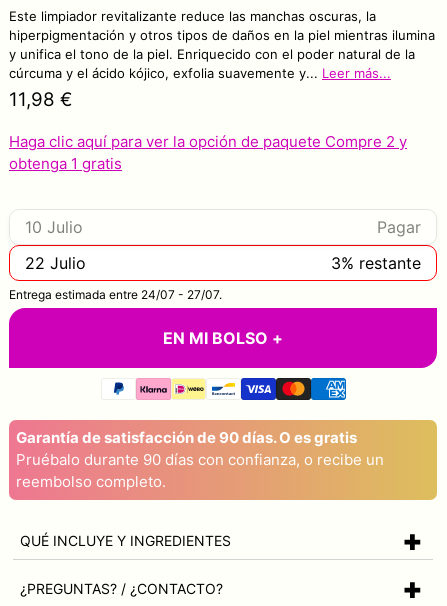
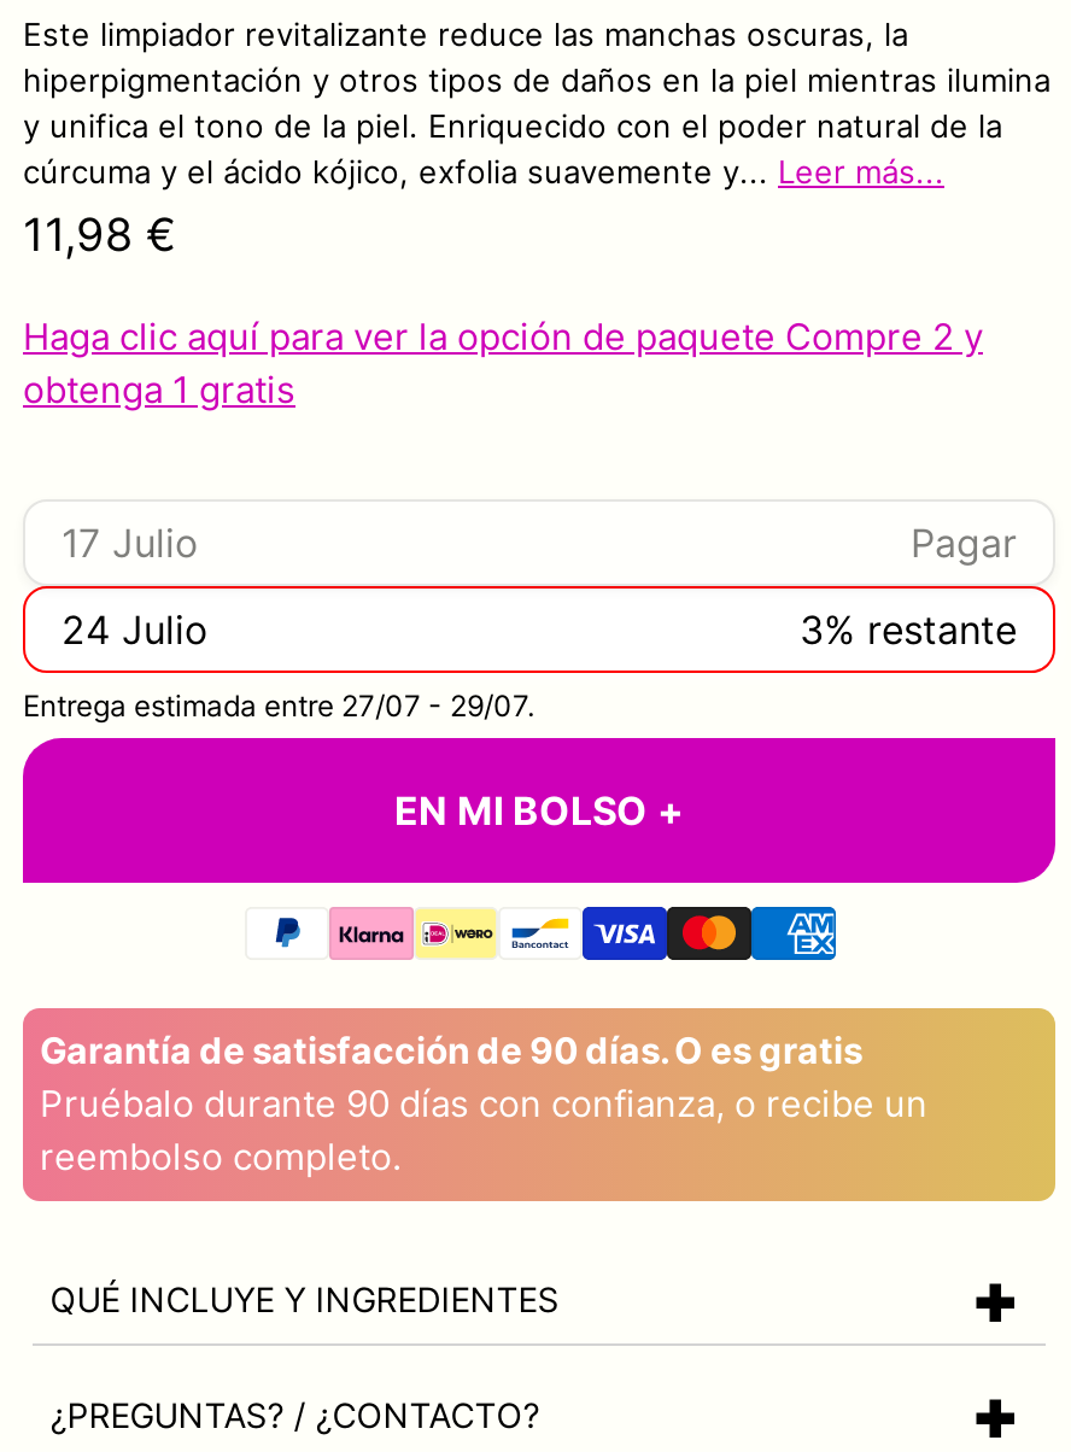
[25,217,83,237] 10 Julio -> [62,519,199,567] 17 Julio
[25,253,86,273] 22 Julio -> [62,606,209,654] 24 Julio
[9,287,222,302] Entrega estimada entre 24/07 - 27/07. -> [23,688,534,724] Entrega estimada entre 27/07 - 29/07.

